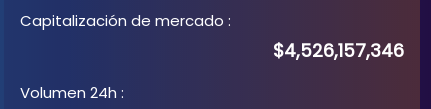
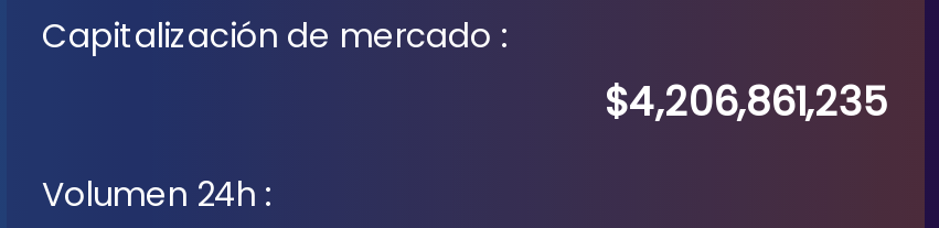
[273,38,404,63] $4,526,157,346 -> [605,74,889,129] $4,206,861,235

